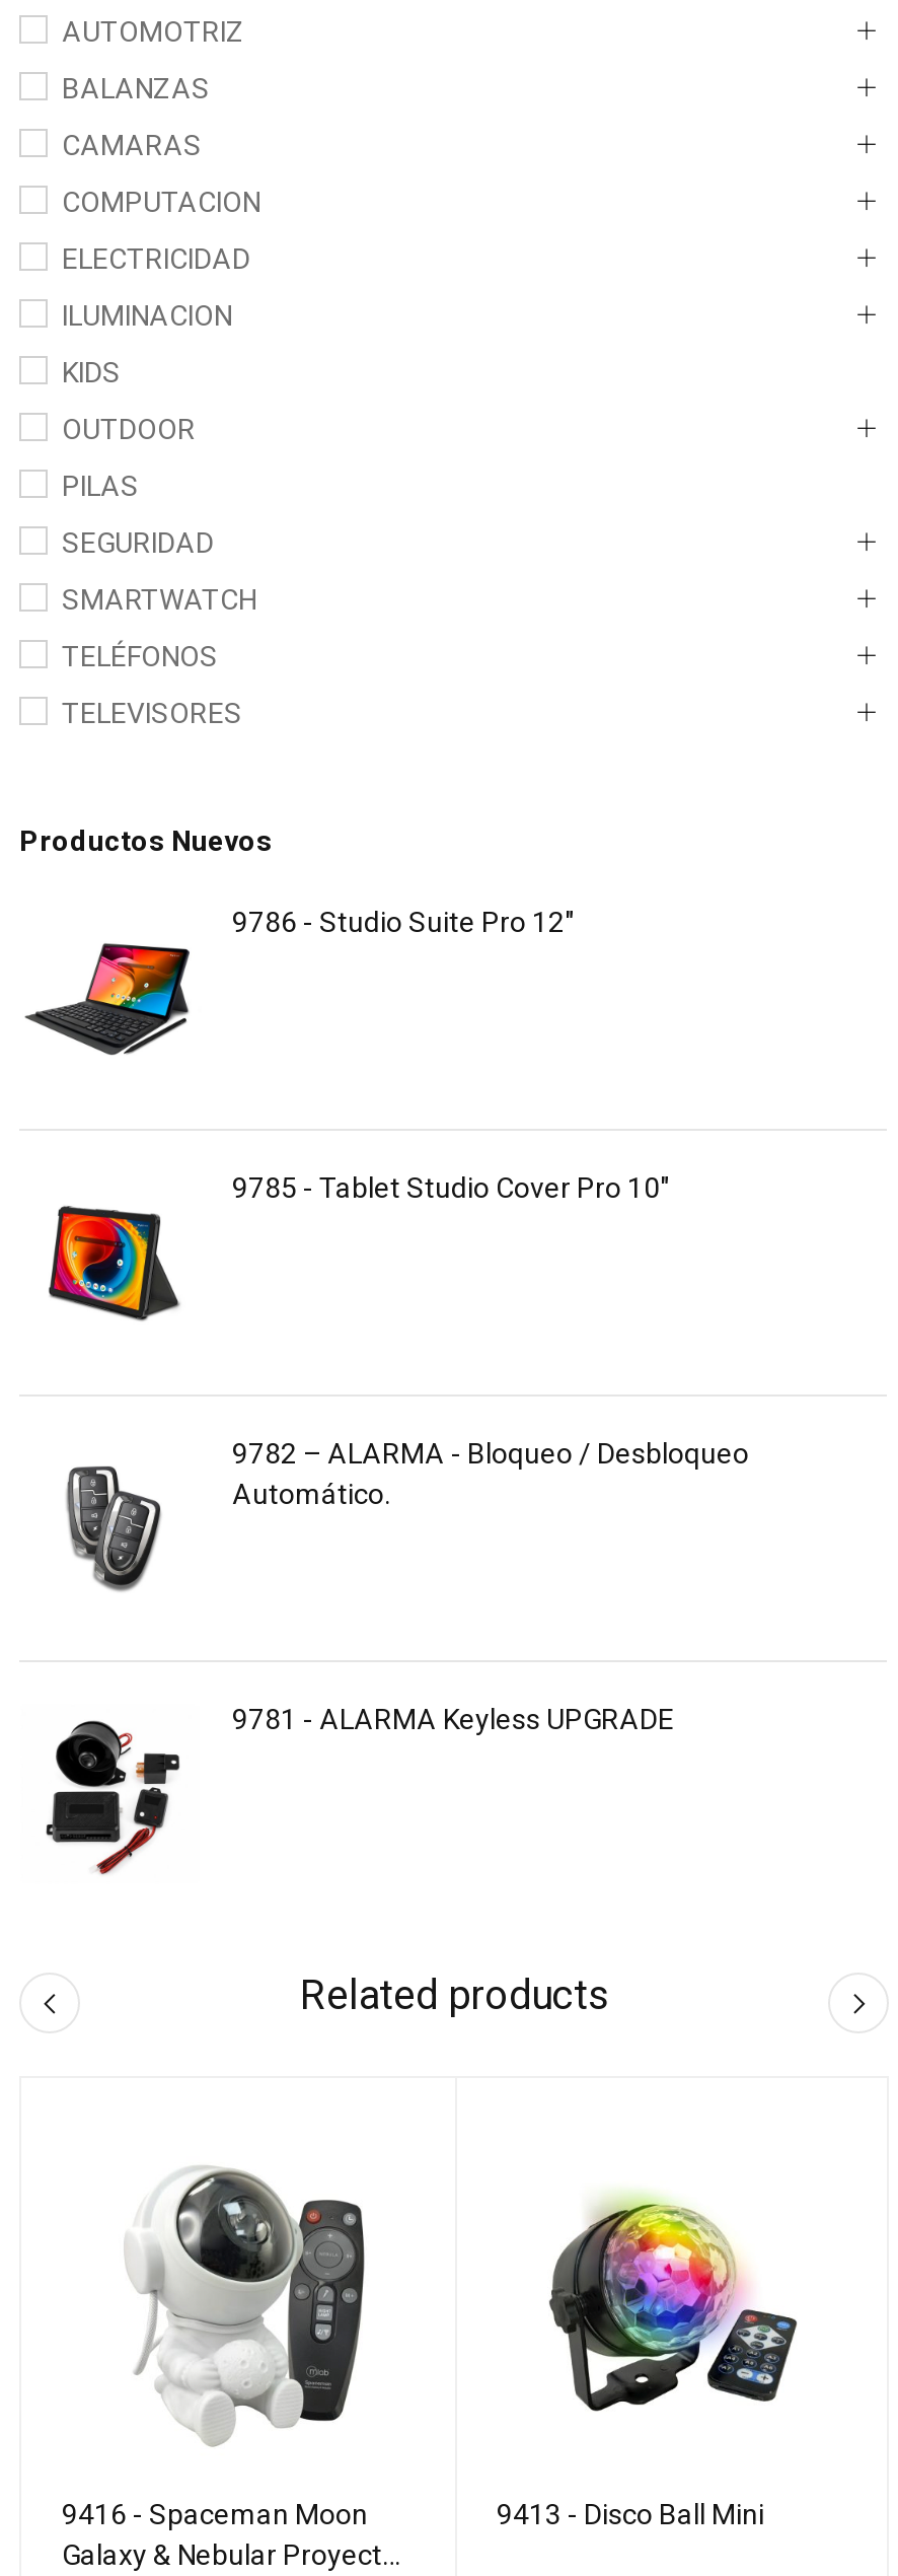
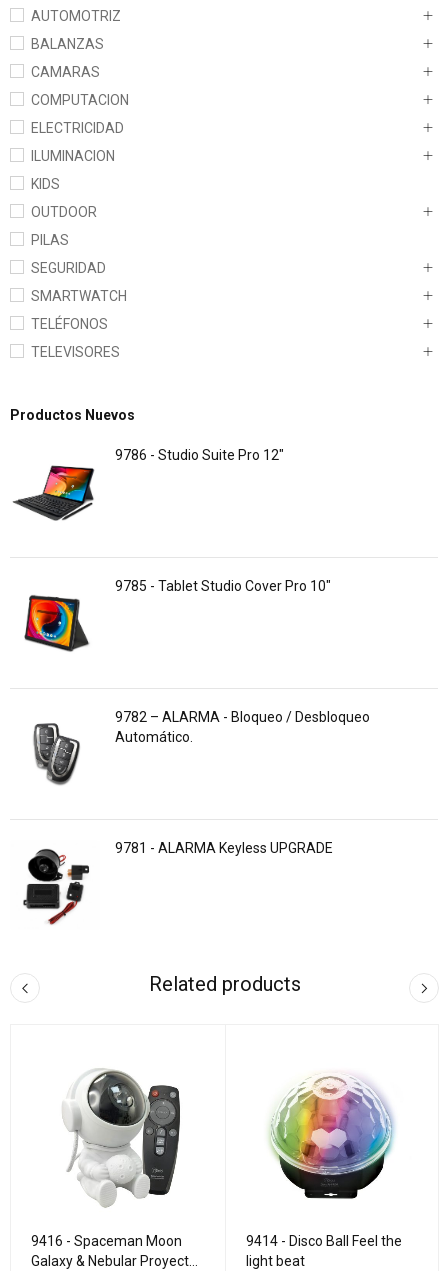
[497,2180,798,2531] [image] | 9413 - Disco Ball Mini -> [245,1075,401,1269] [image] | 9414 - Disco Ball Feel the | light beat

